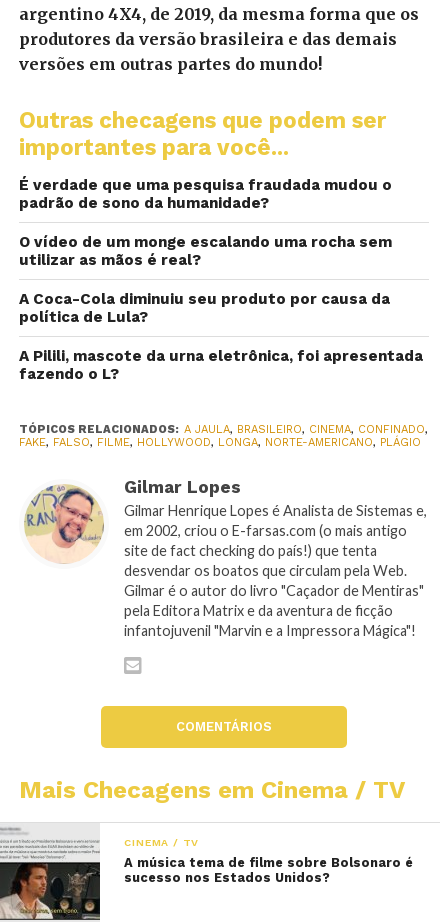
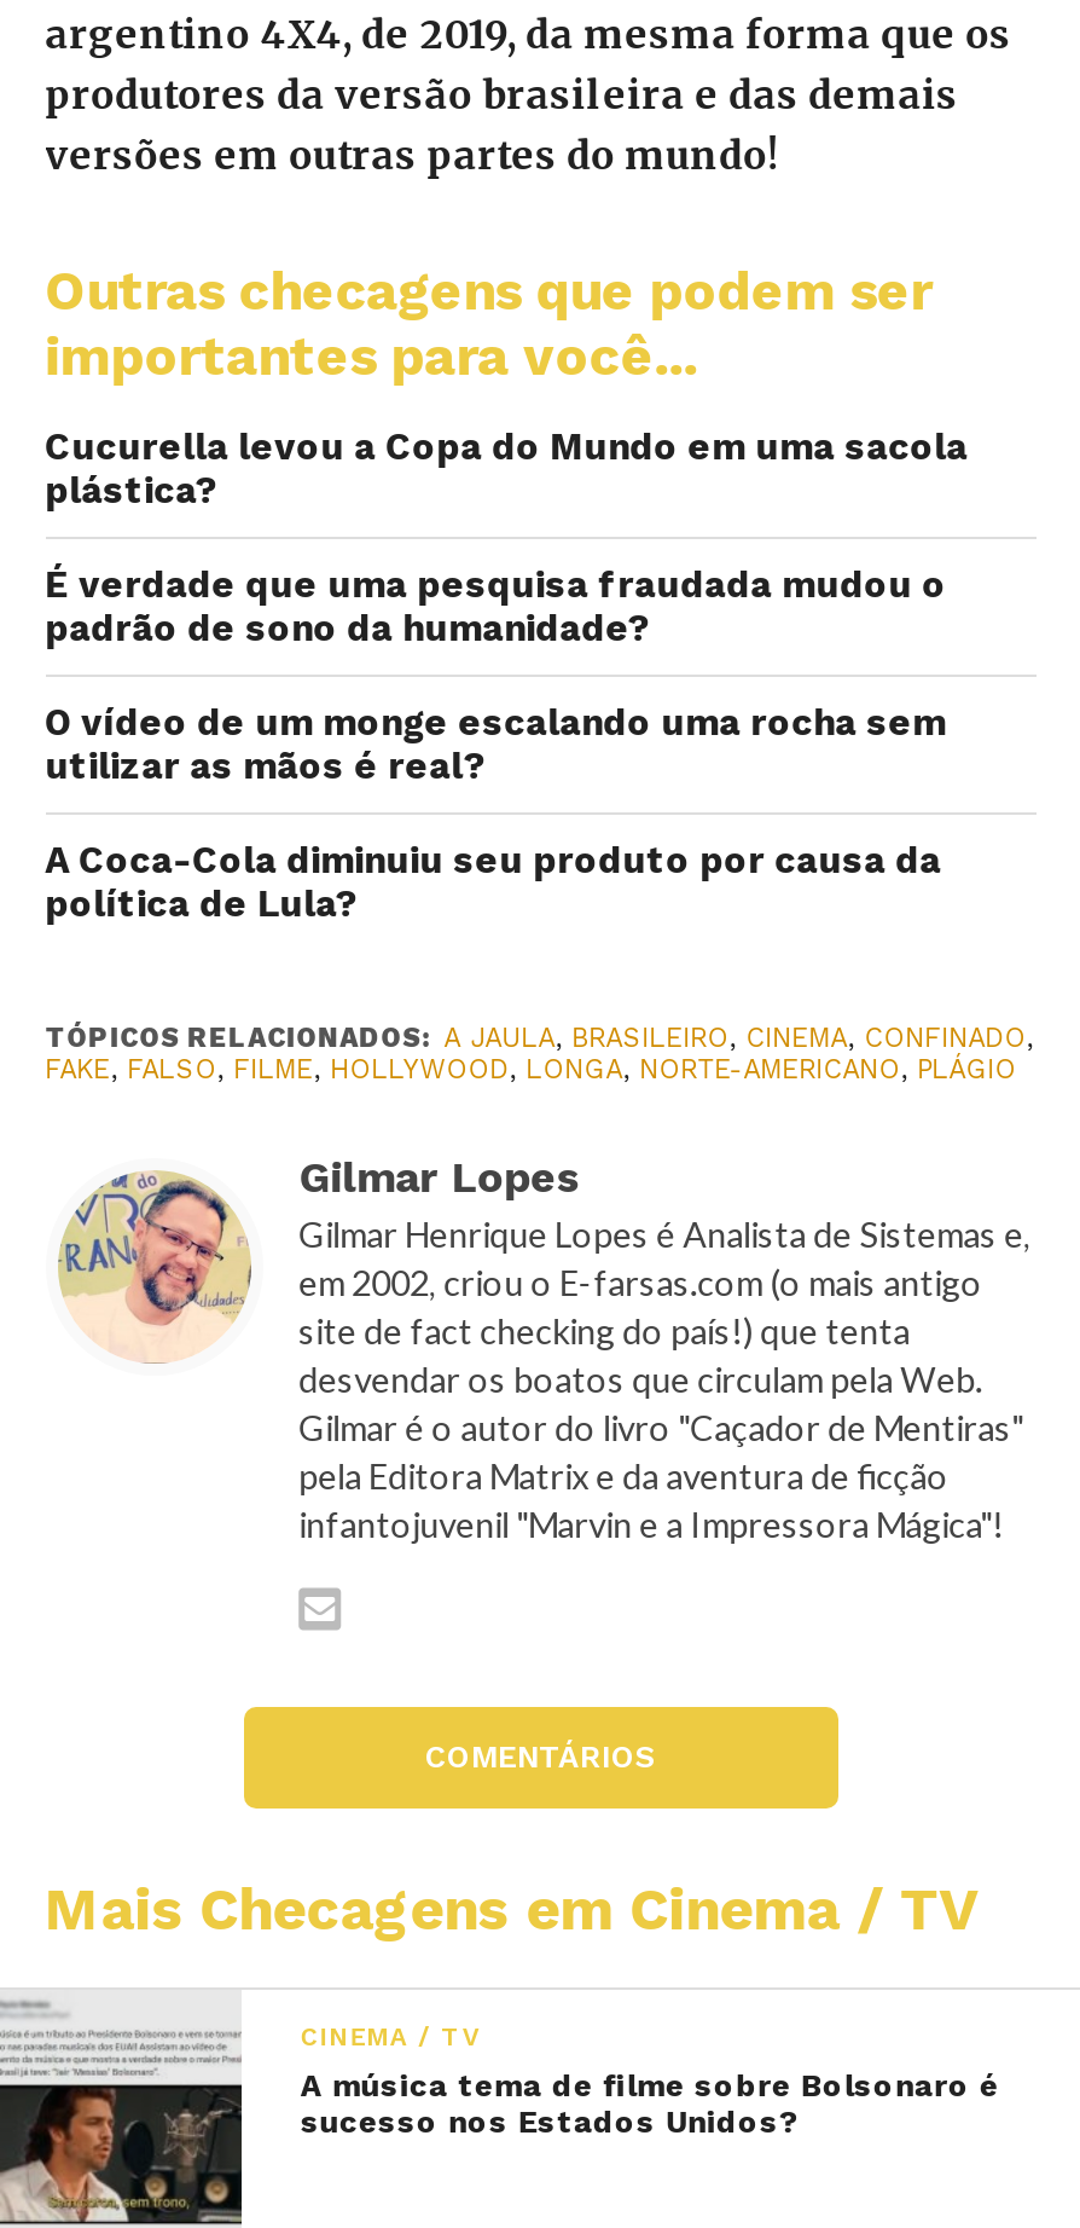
none -> [45,426,968,513] Cucurella levou a Copa do Mundo em uma sacola | plástica?
moved [19,176,392,326] -> [45,563,946,926]: É verdade que uma pesquisa fraudada mudou o | padrão de sono da humanidade? | O vídeo de um monge escalando uma rocha sem | utilizar as mãos é real? | A Coca-Cola diminuiu seu produto por causa da | política de Lula?
[19,347,423,383] A Pilili, mascote da urna eletrônica, foi apresentada | fazendo o L? -> none

